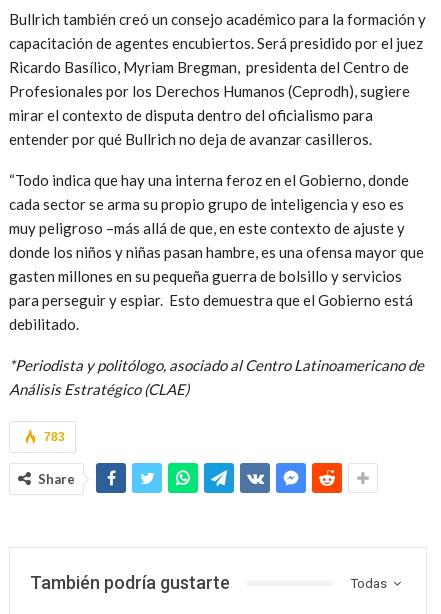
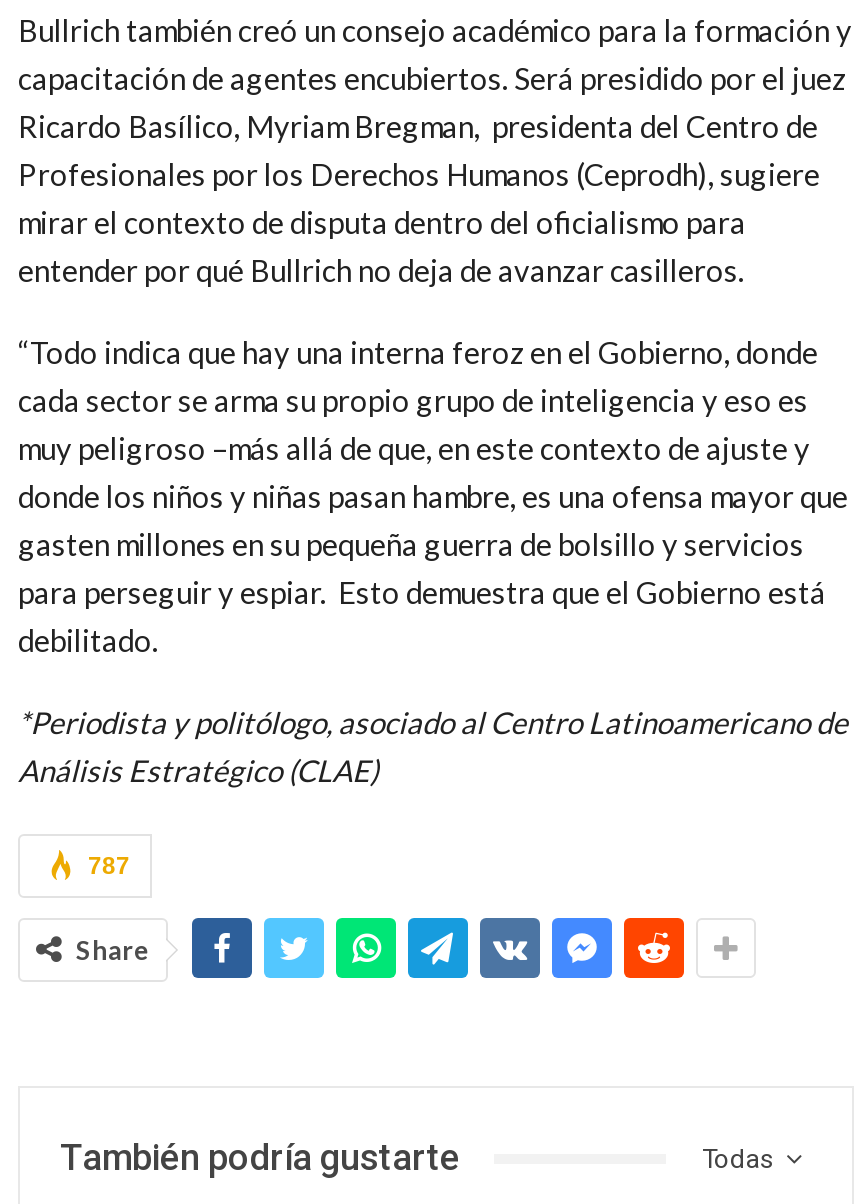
[44,430,65,444] 783 -> [88,852,130,880] 787

